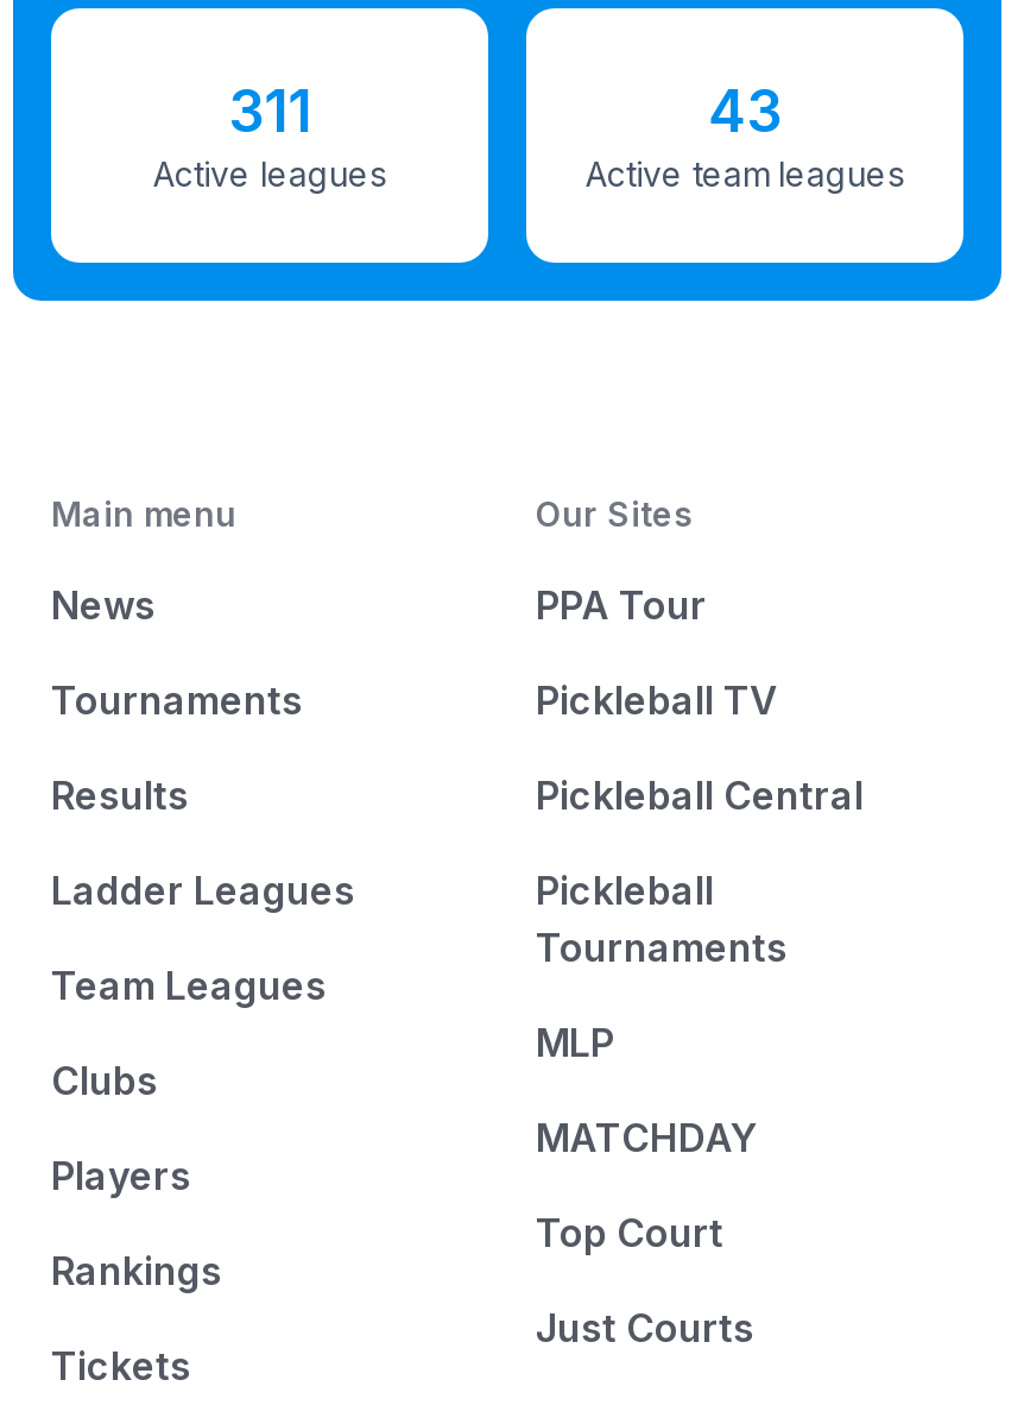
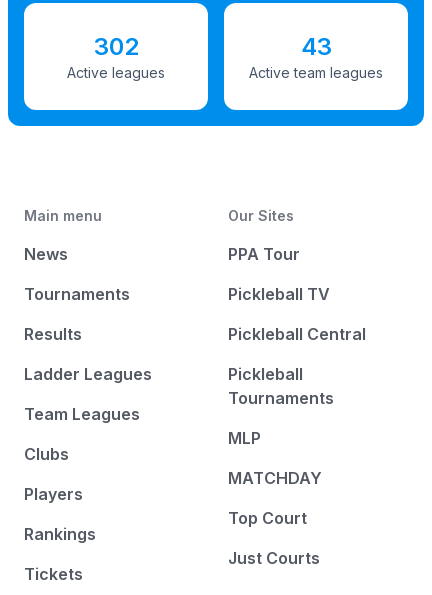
[228,76,311,145] 311 -> [93,31,138,60] 302

